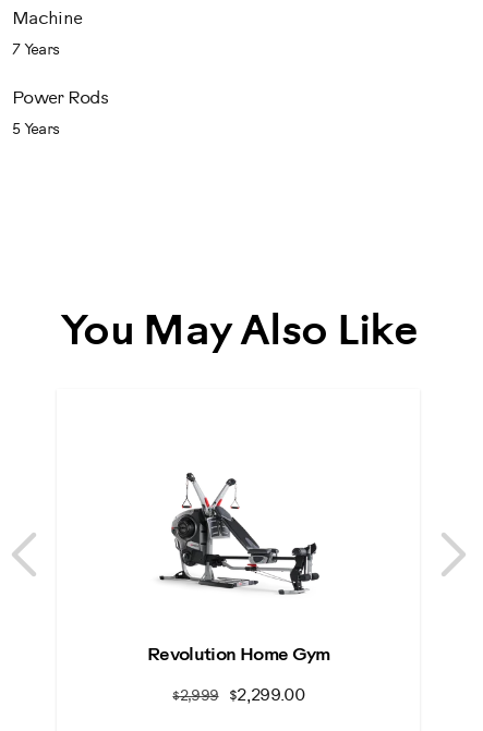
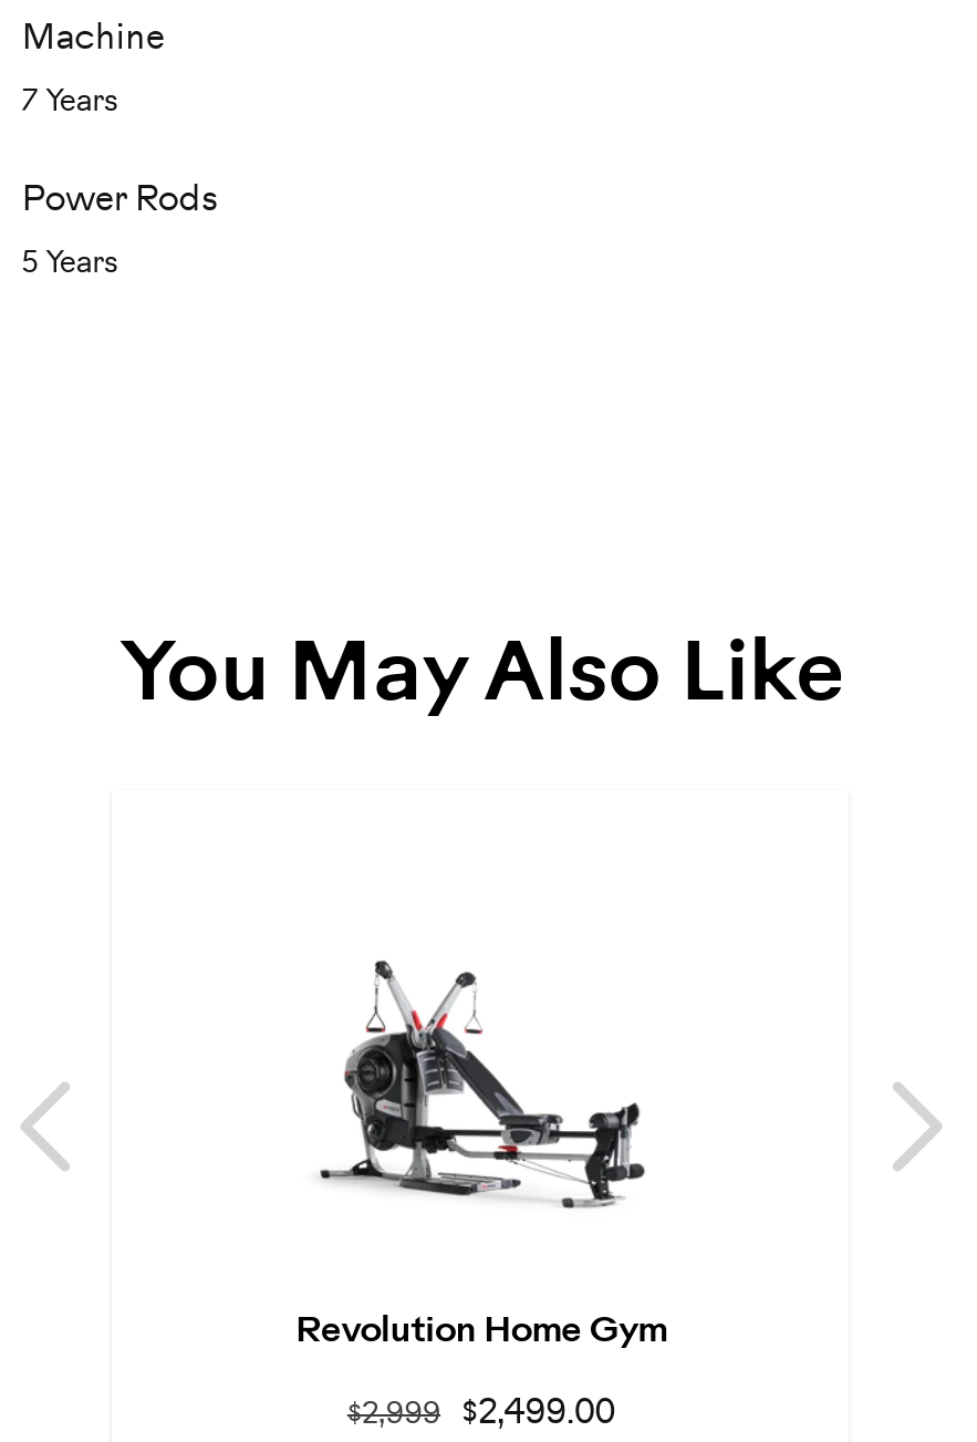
[173,686,304,705] $2,999 $2,299.00 -> [347,1394,615,1432] $2,999 $2,499.00

